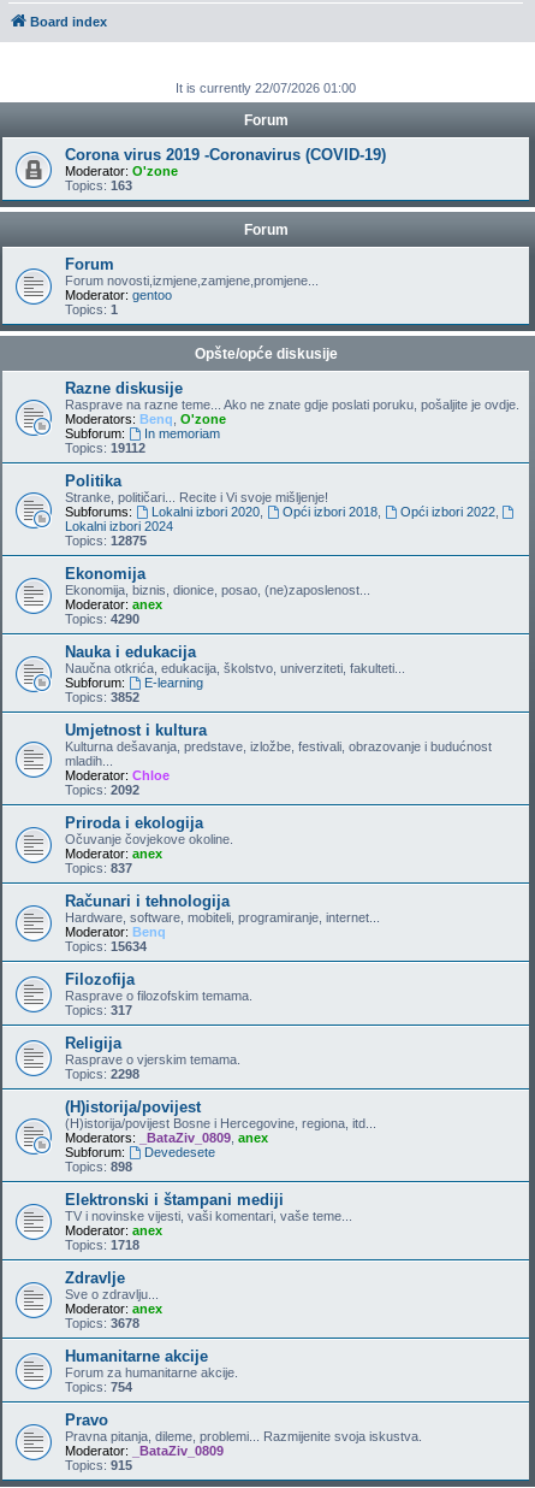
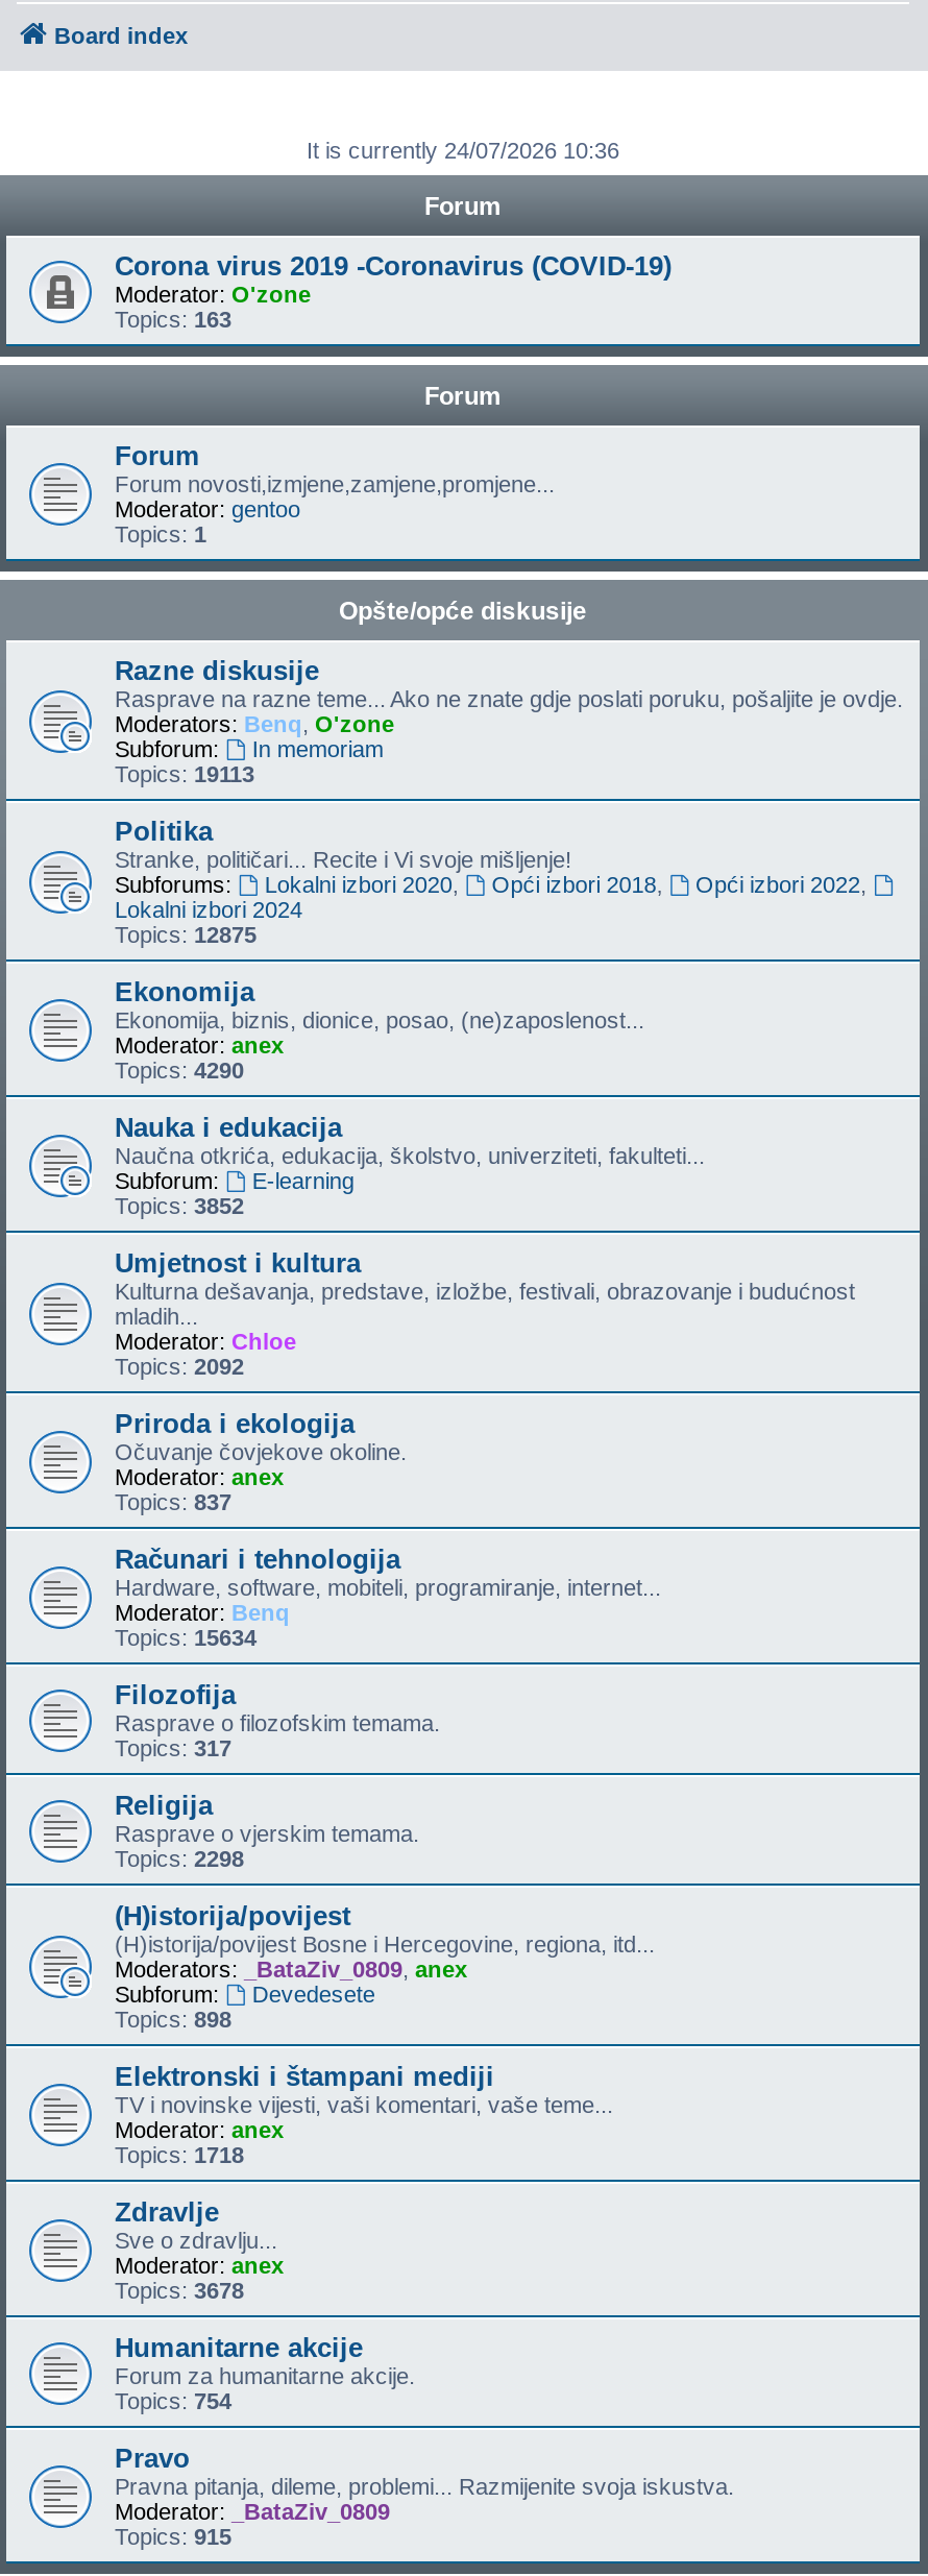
[176,81,356,95] It is currently 22/07/2026 01:00 -> [307,138,619,163] It is currently 24/07/2026 10:36
[65,441,145,455] Topics: 19112 -> [115,761,254,786] Topics: 19113

